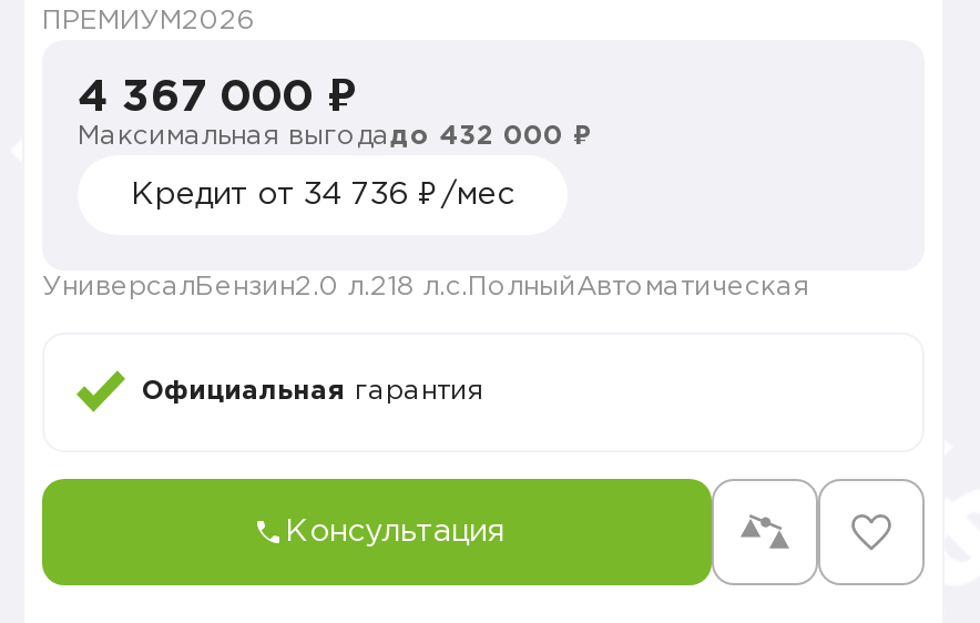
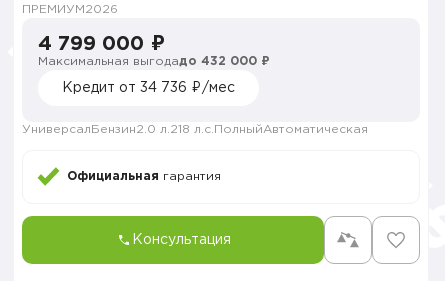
[78,78,359,118] 4 367 000 ₽ -> [38,35,165,53] 4 799 000 ₽

